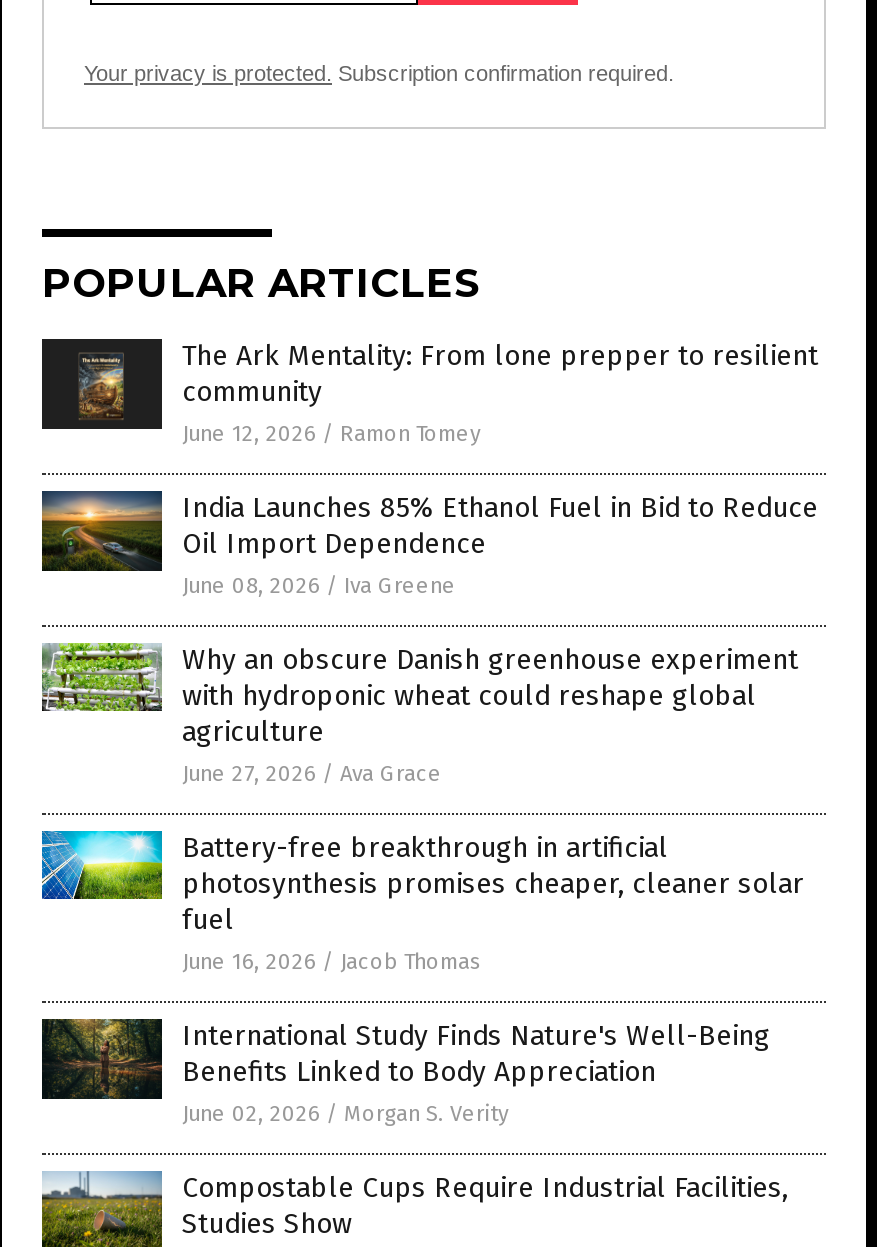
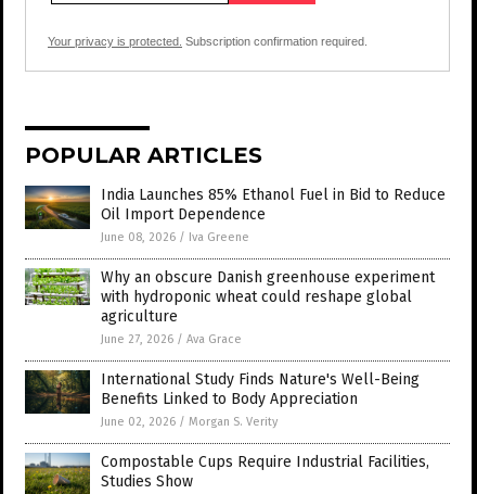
[40,339,818,447] [image] | The Ark Mentality: From lone prepper to resilient | community | June 12, 2026 / Ramon Tomey -> none
[40,829,804,975] [image] | Battery-free breakthrough in artificial | photosynthesis promises cheaper, cleaner solar | fuel | June 16, 2026 / Jacob Thomas -> none

